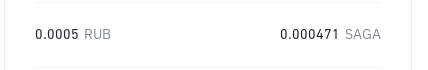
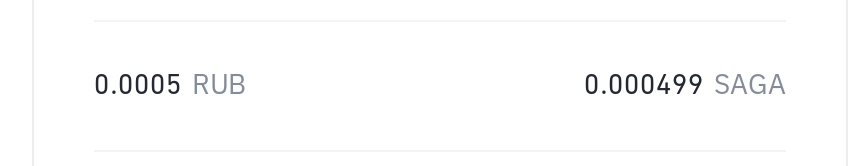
[280,28,381,42] 0.000471 SAGA -> [584,72,786,100] 0.000499 SAGA

